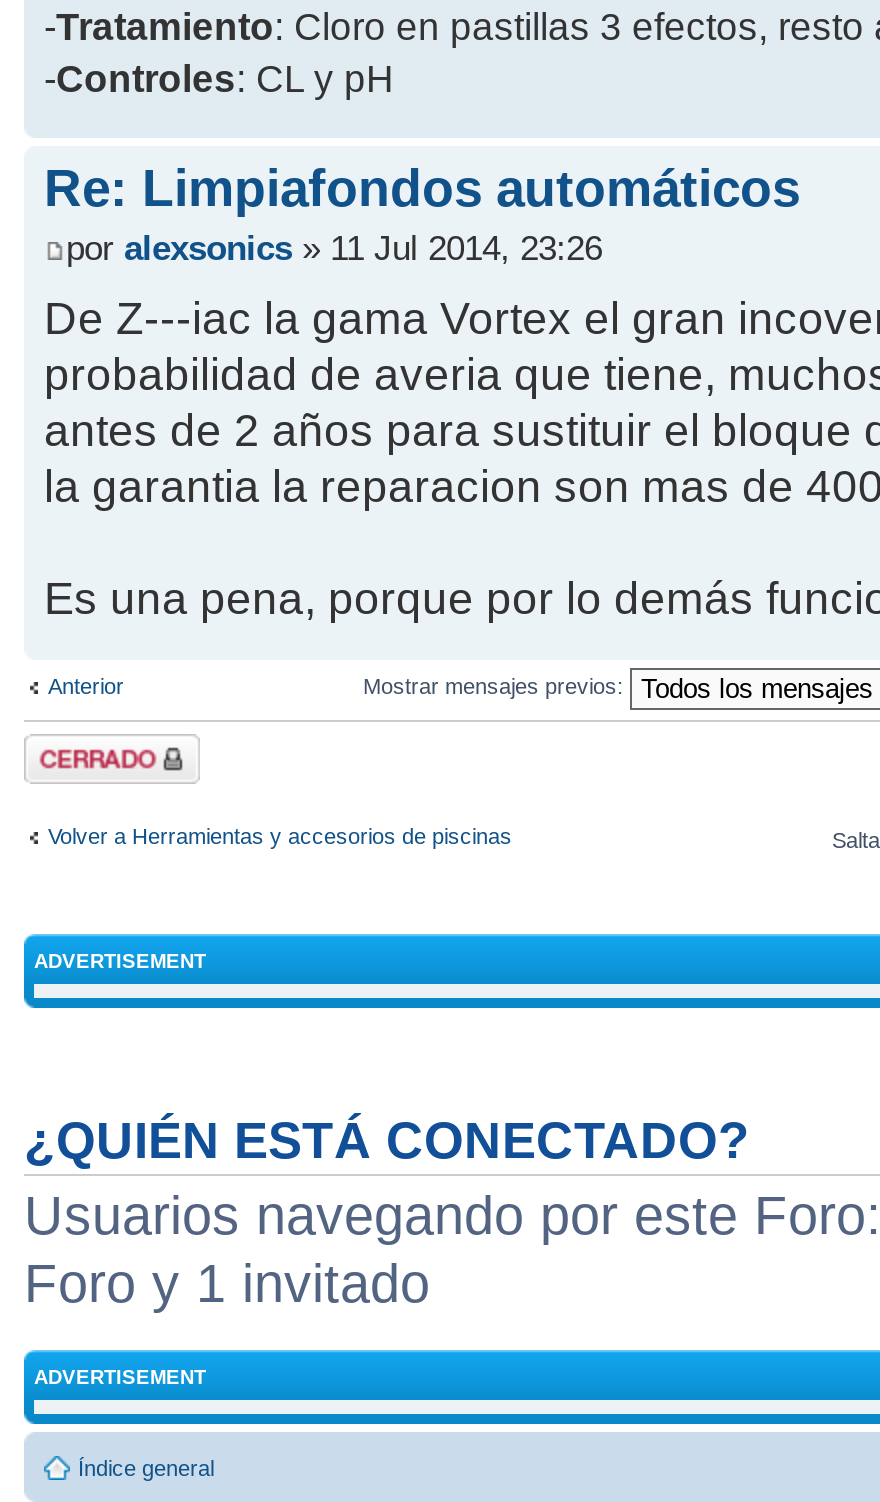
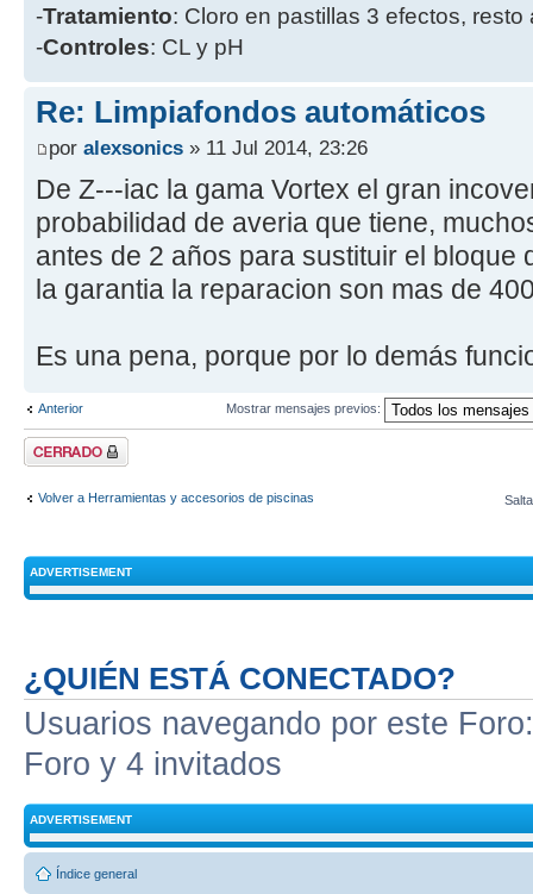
[24,1253,430,1313] Foro y 1 invitado -> [24,746,282,782] Foro y 4 invitados

